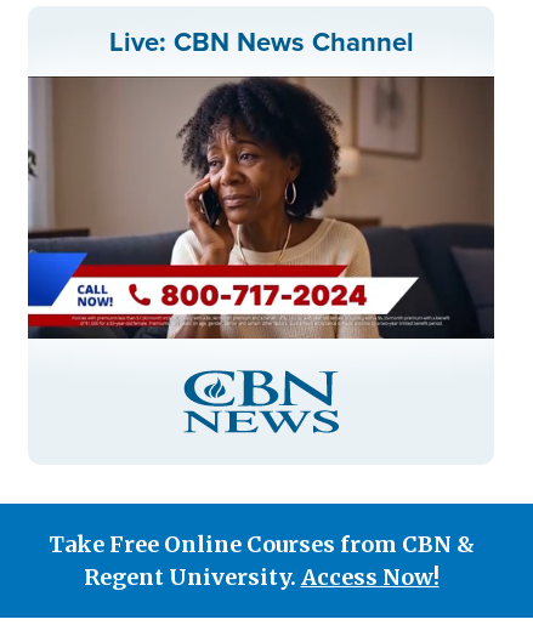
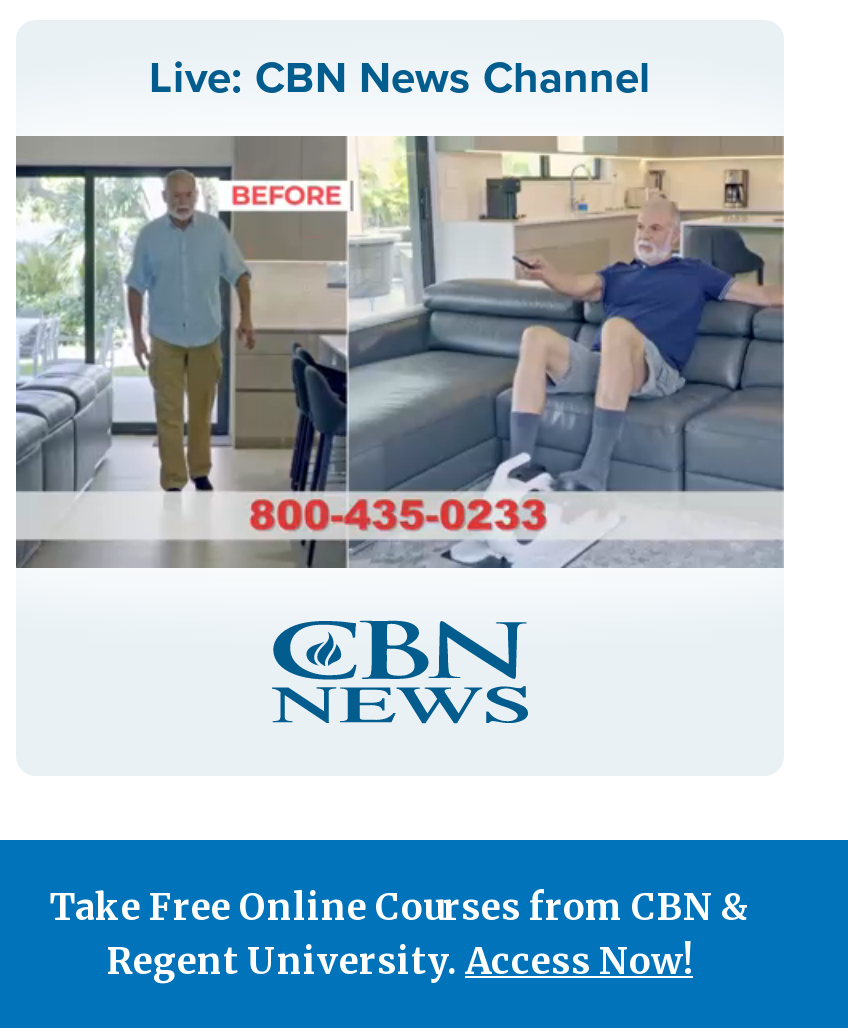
[27,75,495,340] [image] -> [14,136,784,570] [image]

